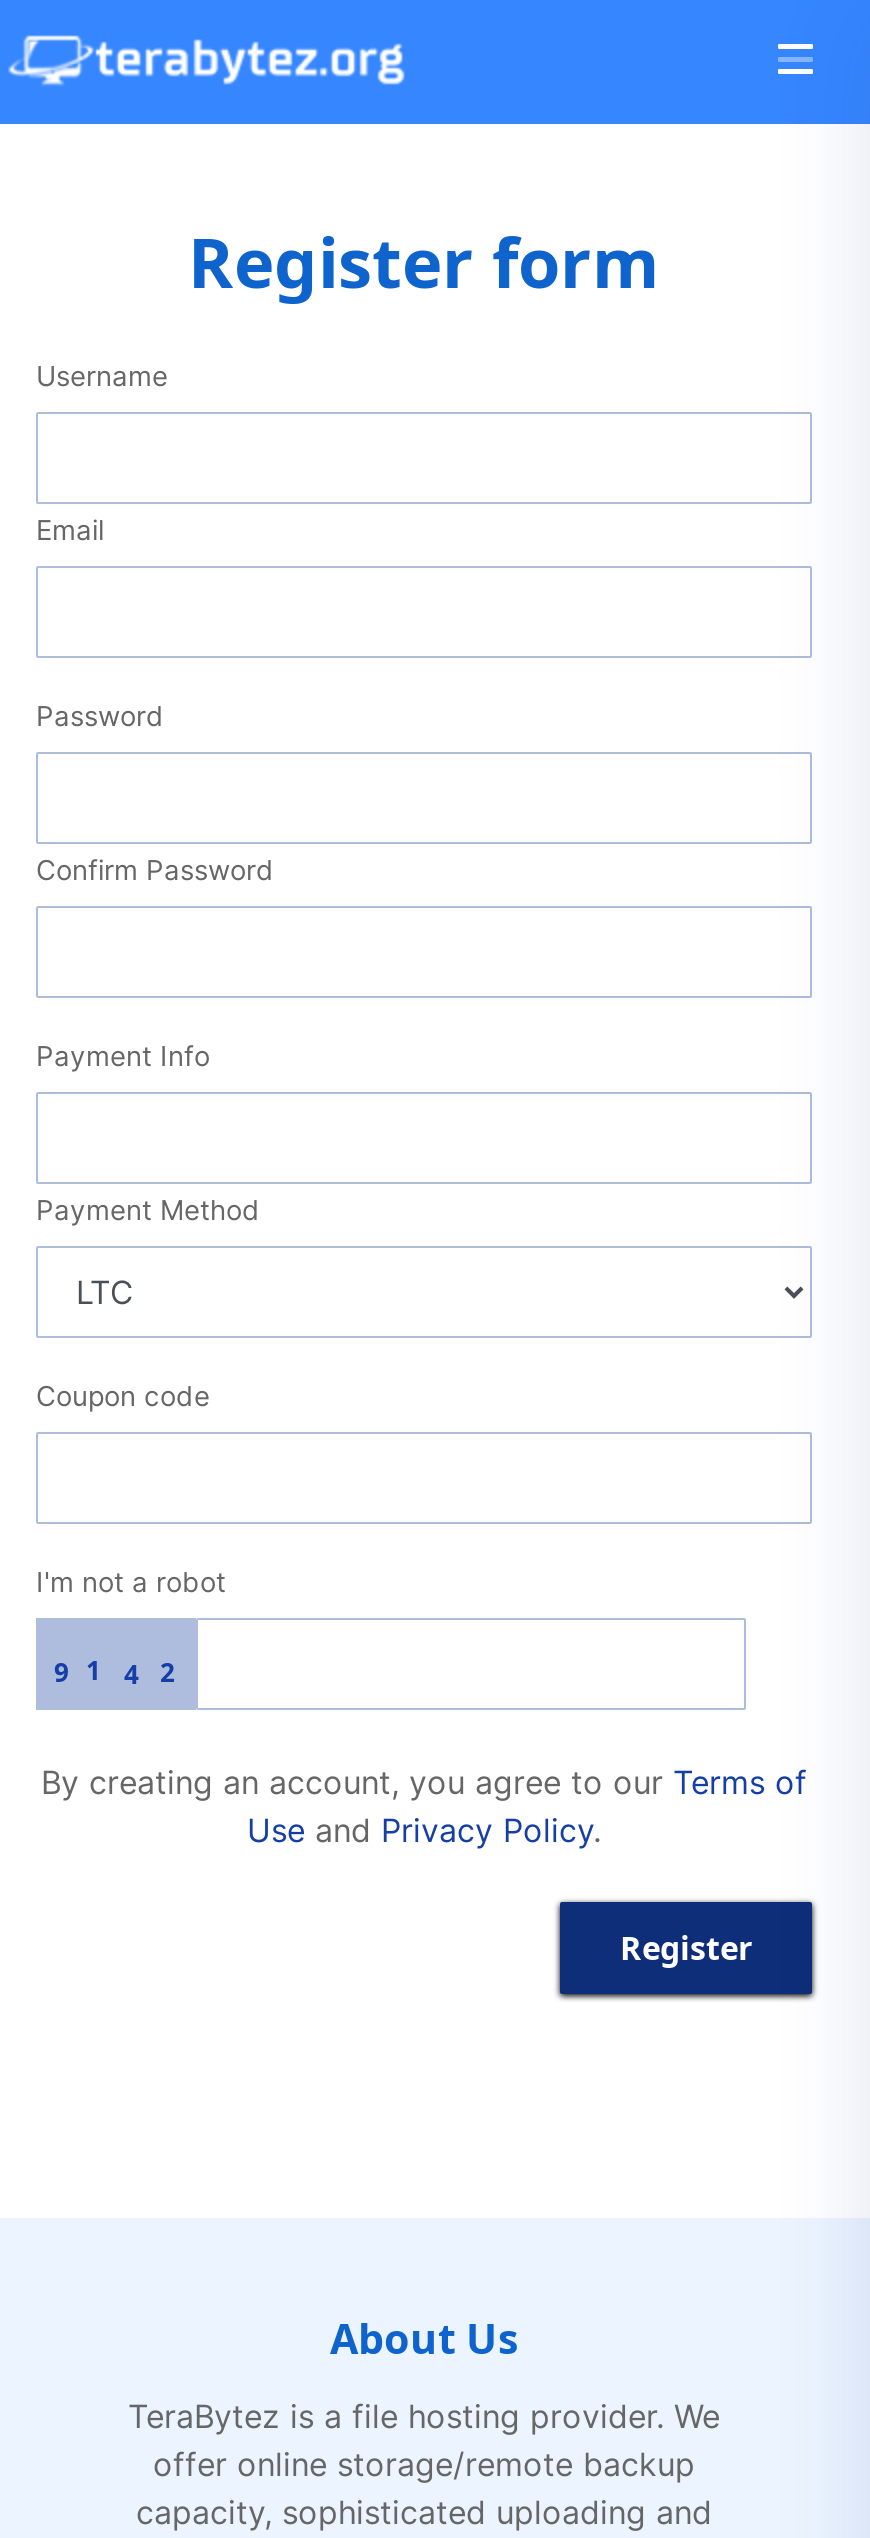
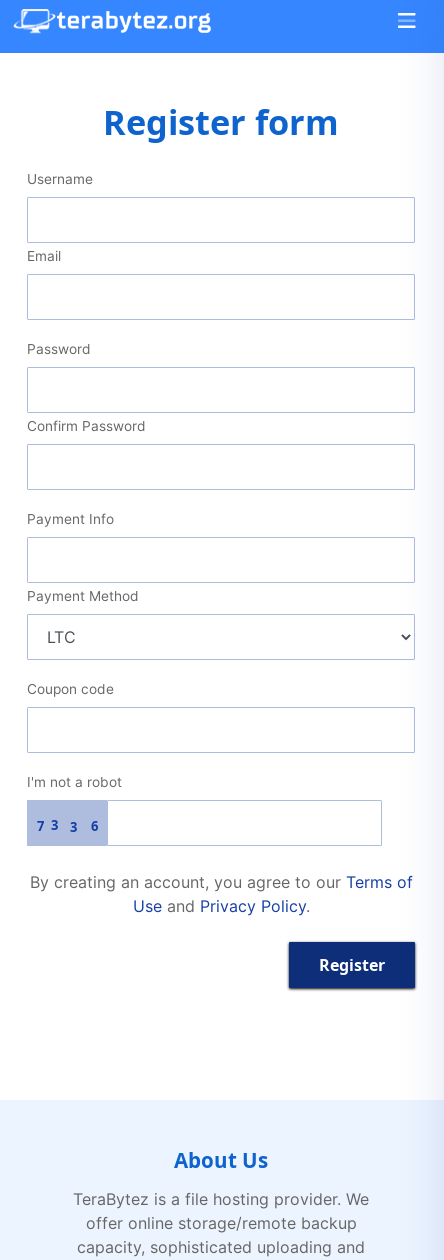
[54,1654,68,1690] 9 -> [37,817,44,835] 7
[86,1652,100,1688] 1 -> [70,818,77,836] 3
[124,1656,138,1692] 4 -> [91,817,98,835] 6
[160,1654,174,1690] 2 -> [51,816,58,834] 3

